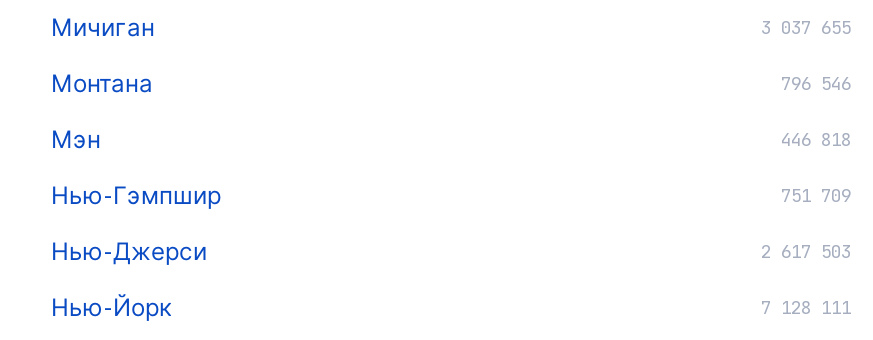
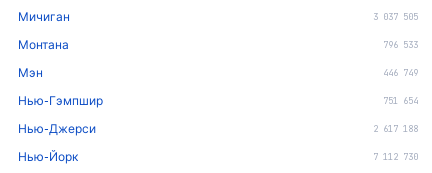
[761,15,851,39] 3 037 655 -> [373,10,418,22] 3 037 505
[781,71,851,95] 796 546 -> [383,38,418,50] 796 533
[781,127,851,151] 446 818 -> [383,66,418,78] 446 749
[781,183,851,207] 751 709 -> [383,94,418,106] 751 654
[761,239,851,263] 2 617 503 -> [373,122,418,134] 2 617 188
[761,295,851,319] 7 128 111 -> [373,150,418,162] 7 112 730

